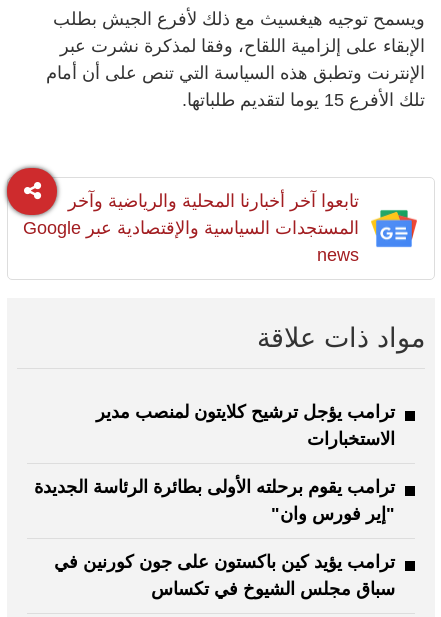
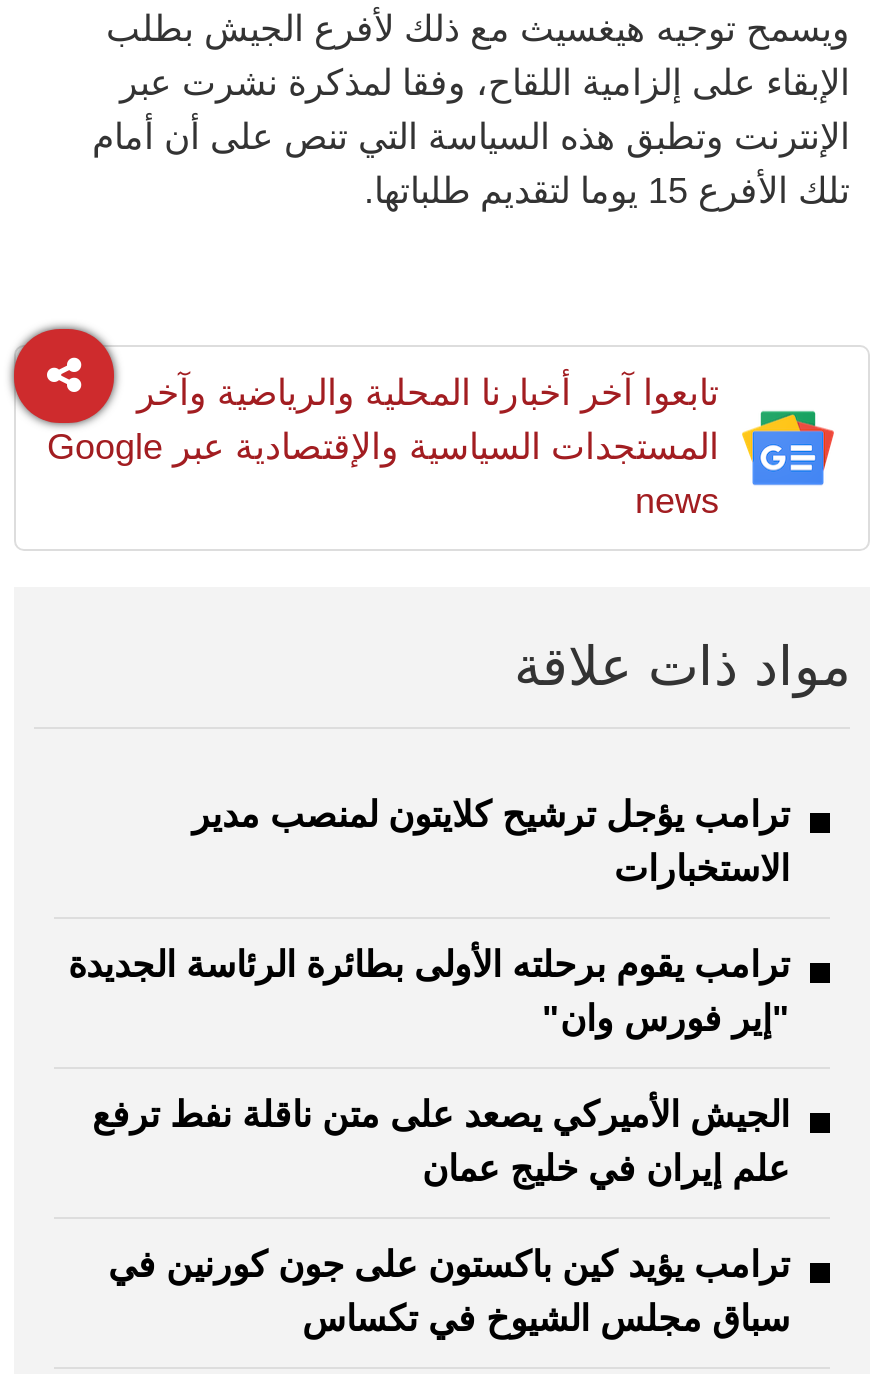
none -> [92,1095,790,1189] الجيش الأميركي يصعد على متن ناقلة نفط ترفع | علم إيران في خليج عمان

